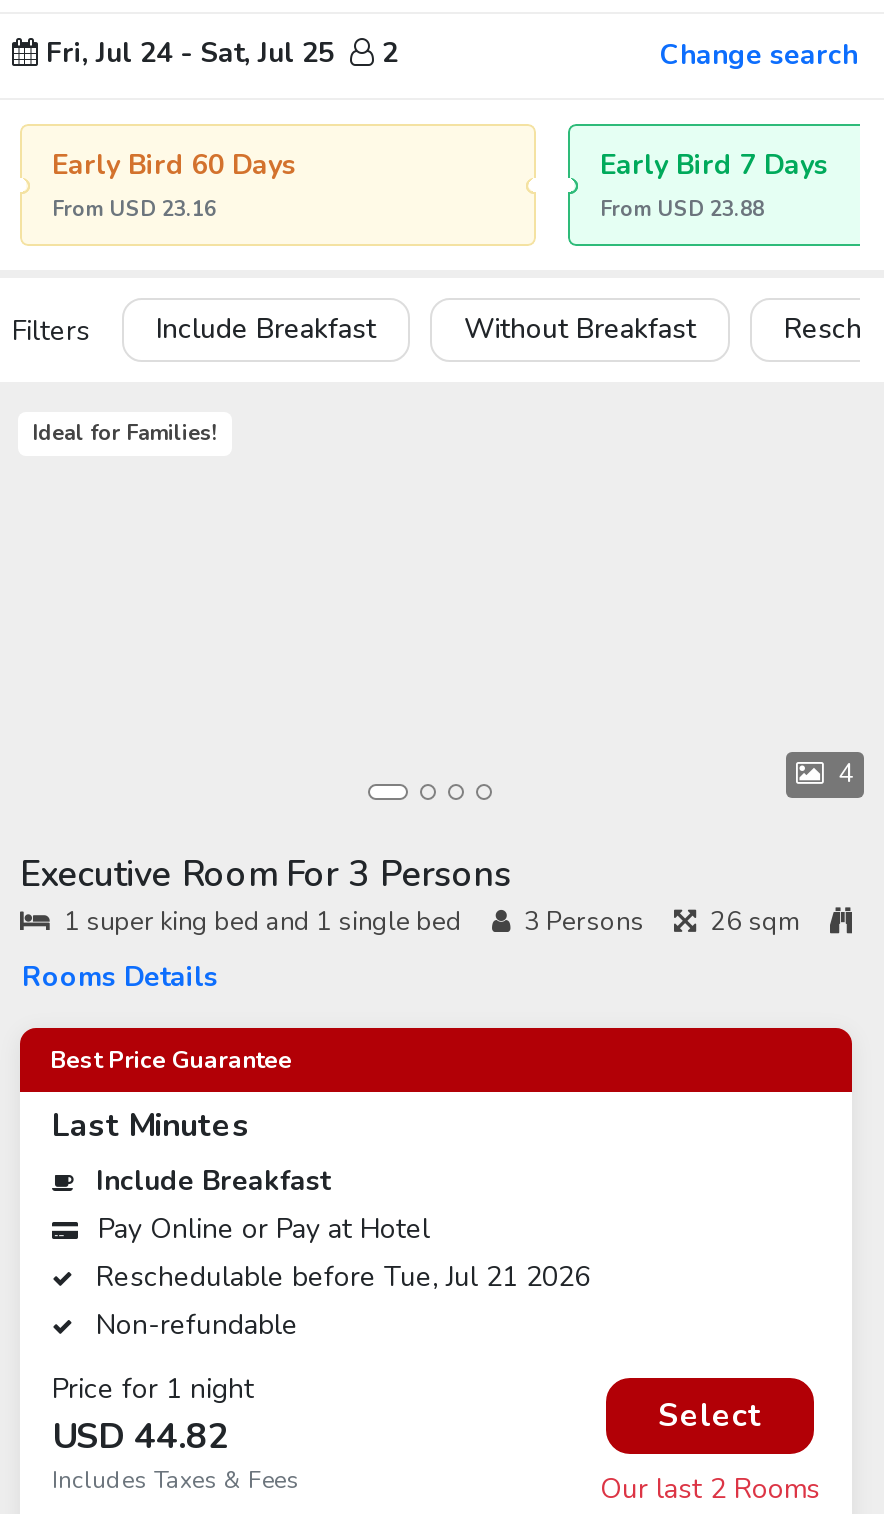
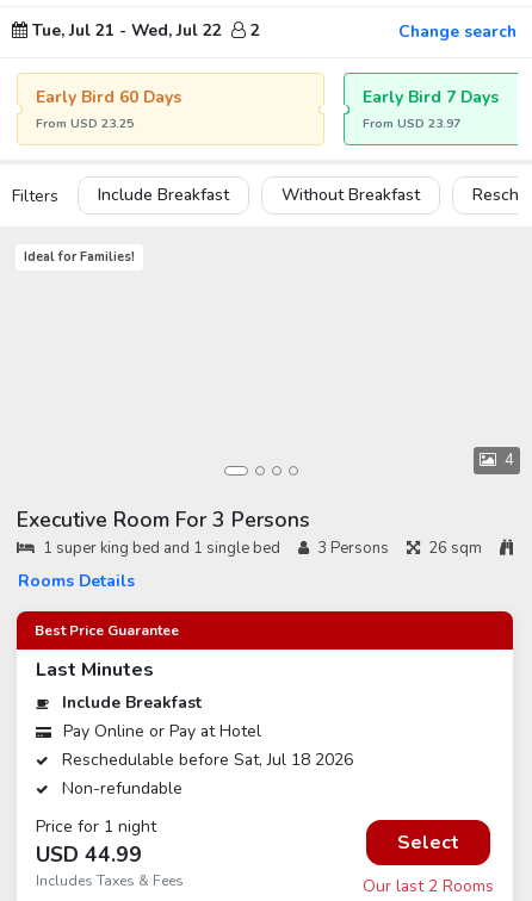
[46,34,334,72] Fri, Jul 24 - Sat, Jul 25 -> [32,19,222,42] Tue, Jul 21 - Wed, Jul 22
[52,194,216,224] From USD 23.16 -> [36,114,134,132] From USD 23.25
[600,194,764,224] From USD 23.88 -> [363,114,460,132] From USD 23.97
[96,1258,590,1296] Reschedulable before Tue, Jul 21 2026 -> [62,748,353,771] Reschedulable before Sat, Jul 18 2026
[52,1411,230,1459] USD 44.82 -> [36,840,142,868] USD 44.99

